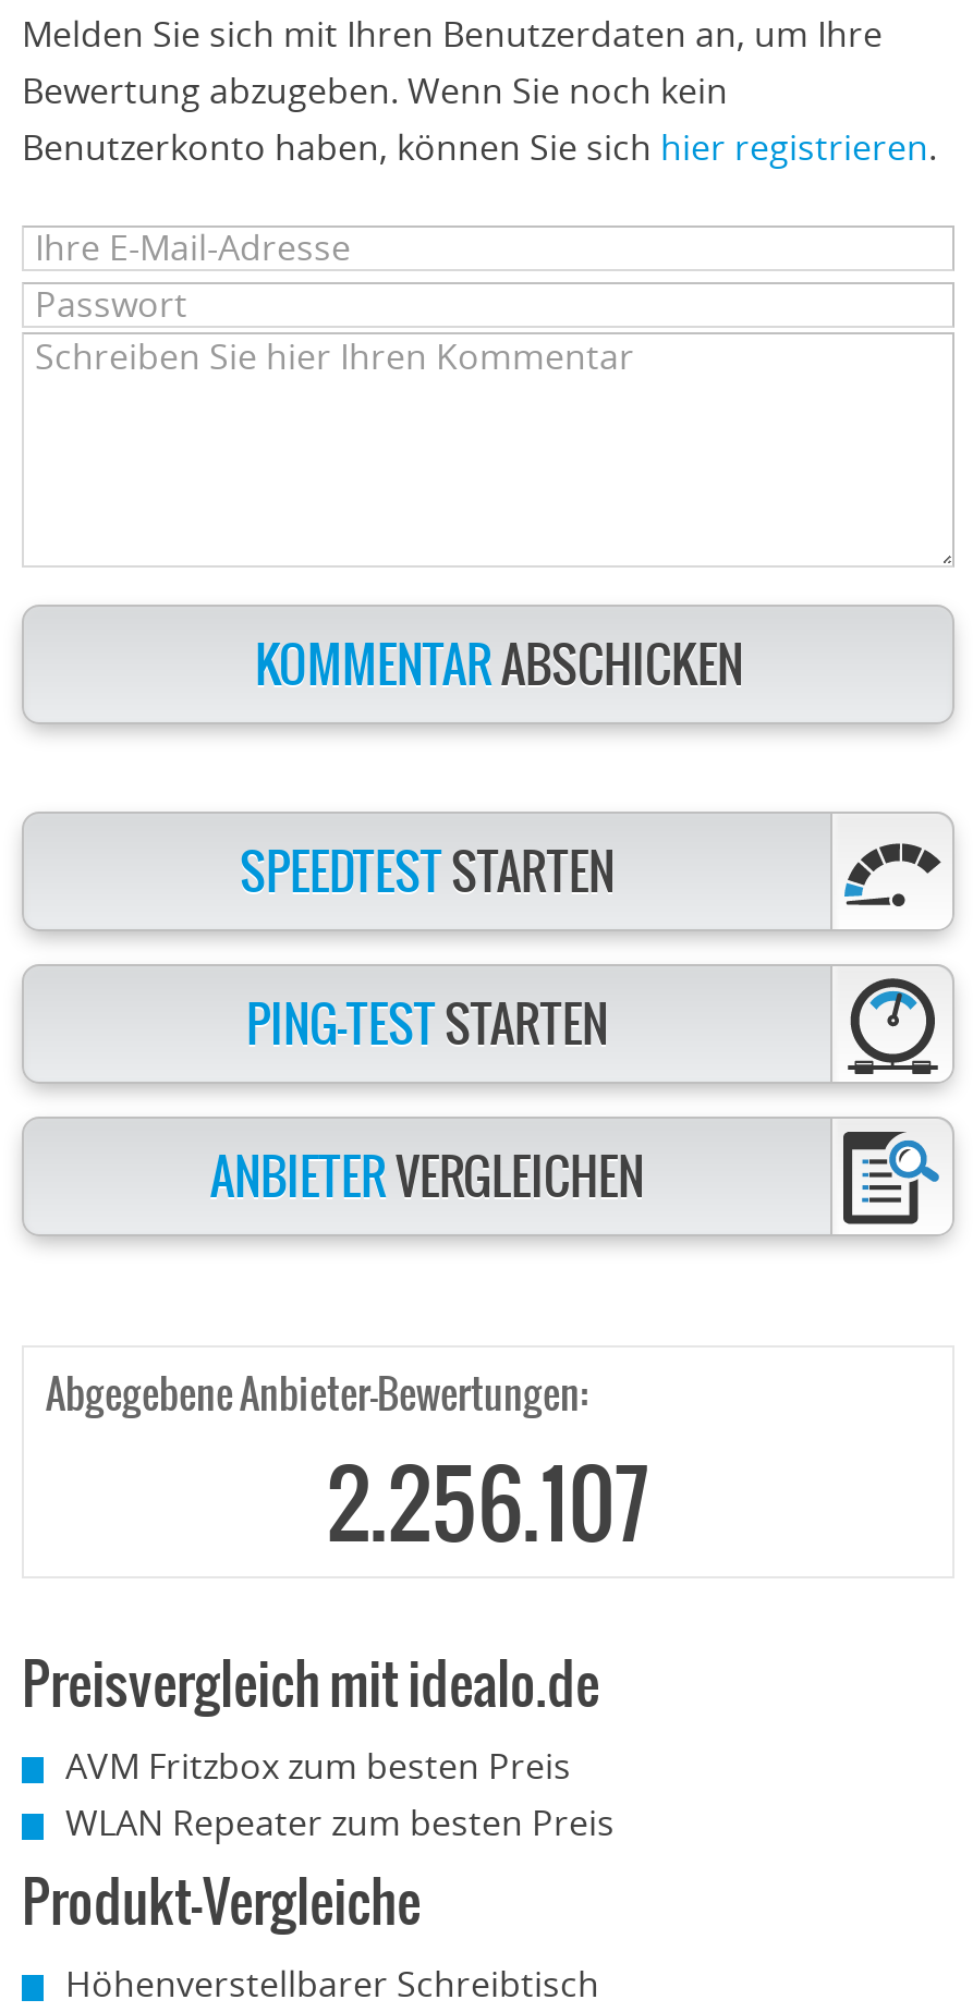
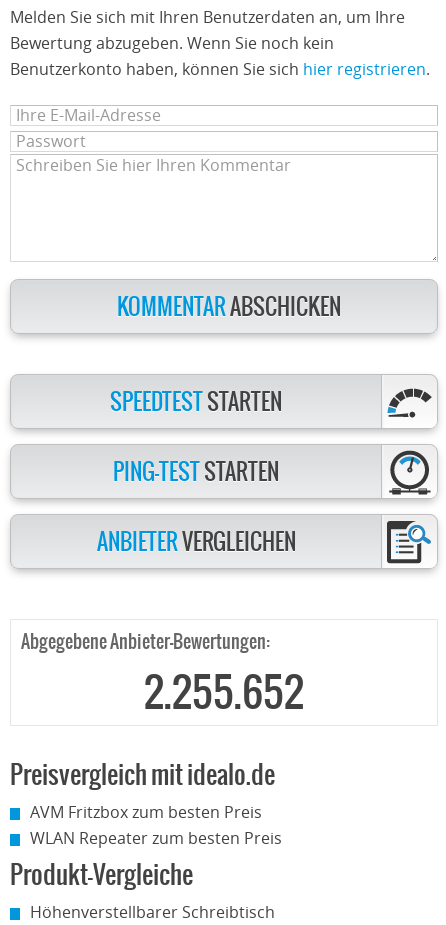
[327,1450,649,1565] 2.256.107 -> [144,667,304,720] 2.255.652

